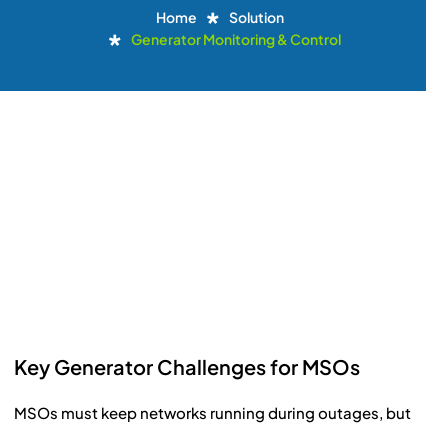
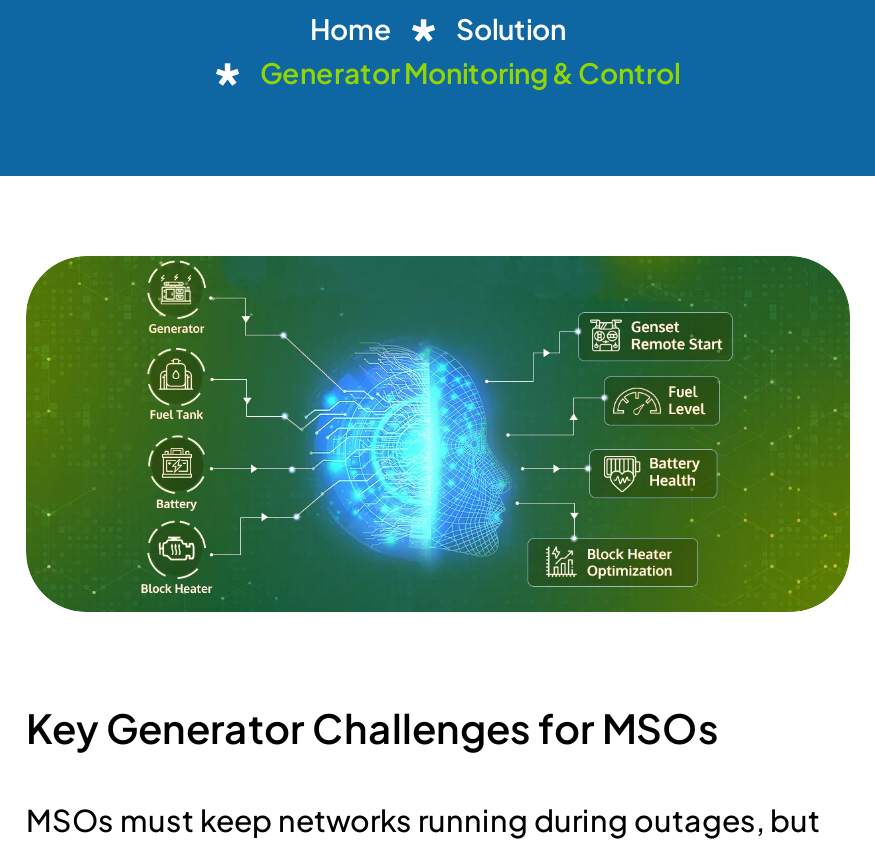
none -> [24,254,852,614] [image]

